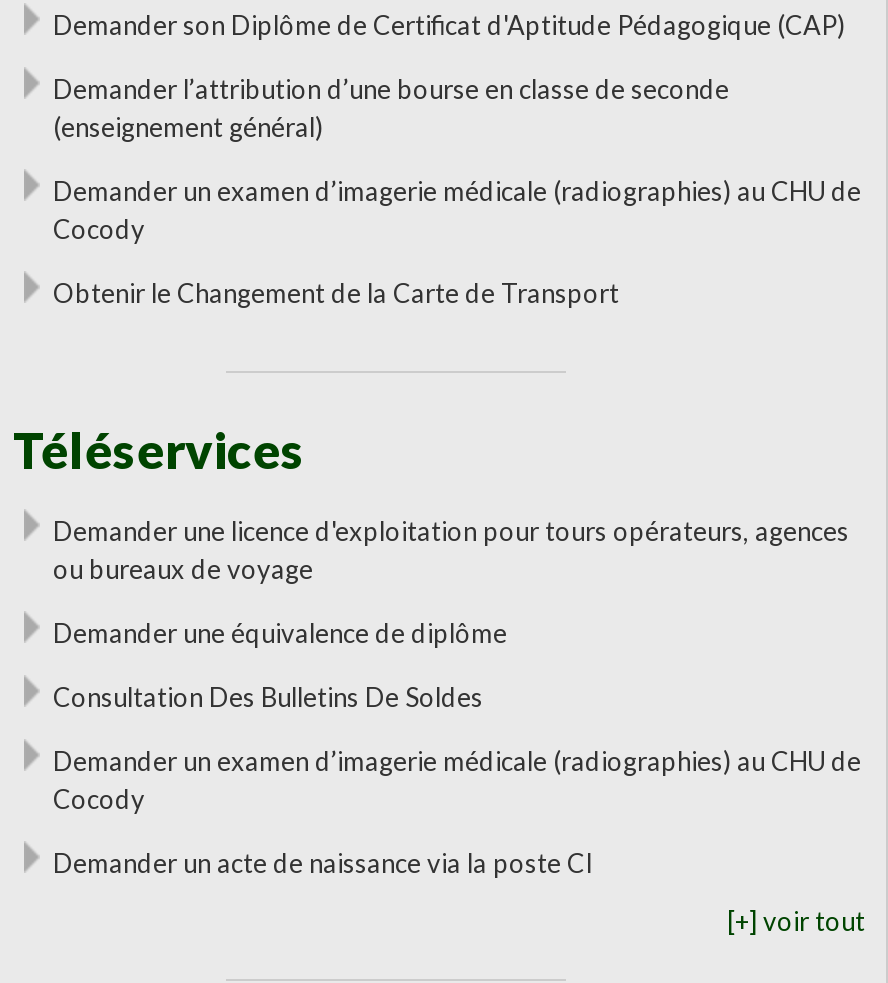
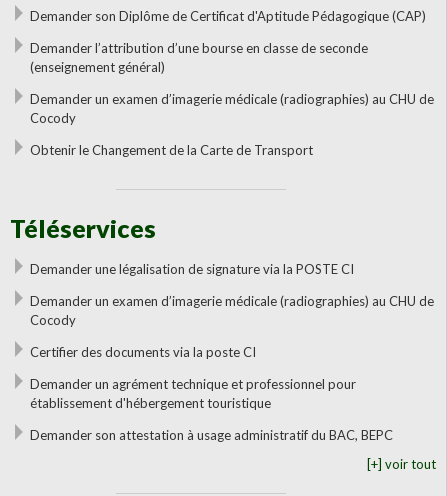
[53,515,849,713] Demander une licence d'exploitation pour tours opérateurs, agences | ou bureaux de voyage | Demander une équivalence de diplôme | Consultation Des Bulletins De Soldes -> [29,261,353,277] Demander une légalisation de signature via la POSTE CI
moved [53,745,861,815] -> [29,293,433,328]: Demander un examen d’imagerie médicale (radiographies) au CHU de | Cocody
[53,847,593,879] Demander un acte de naissance via la poste CI -> [29,344,392,443] Certifier des documents via la poste CI | Demander un agrément technique et professionnel pour | établissement d'hébergement touristique | Demander son attestation à usage administratif du BAC, BEPC

